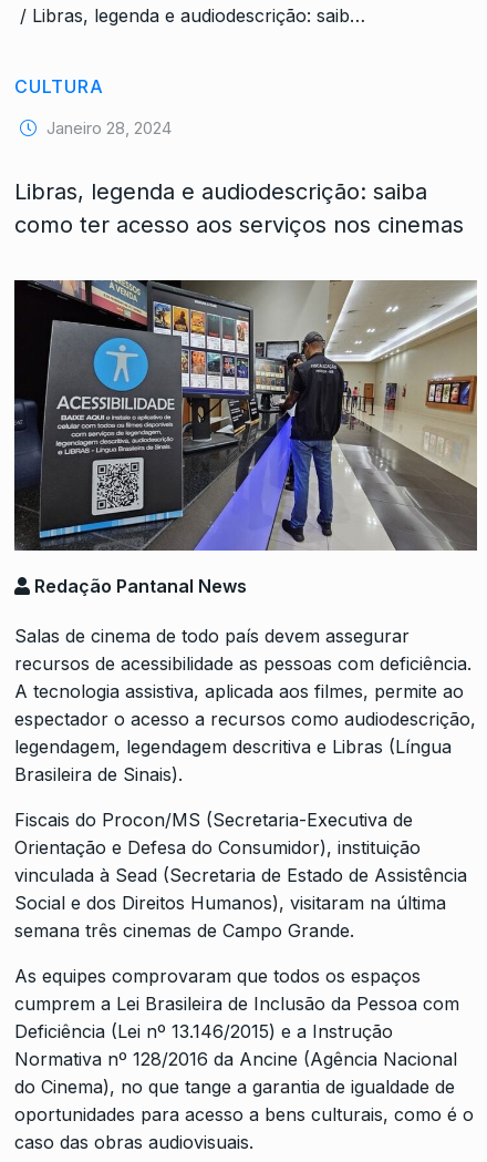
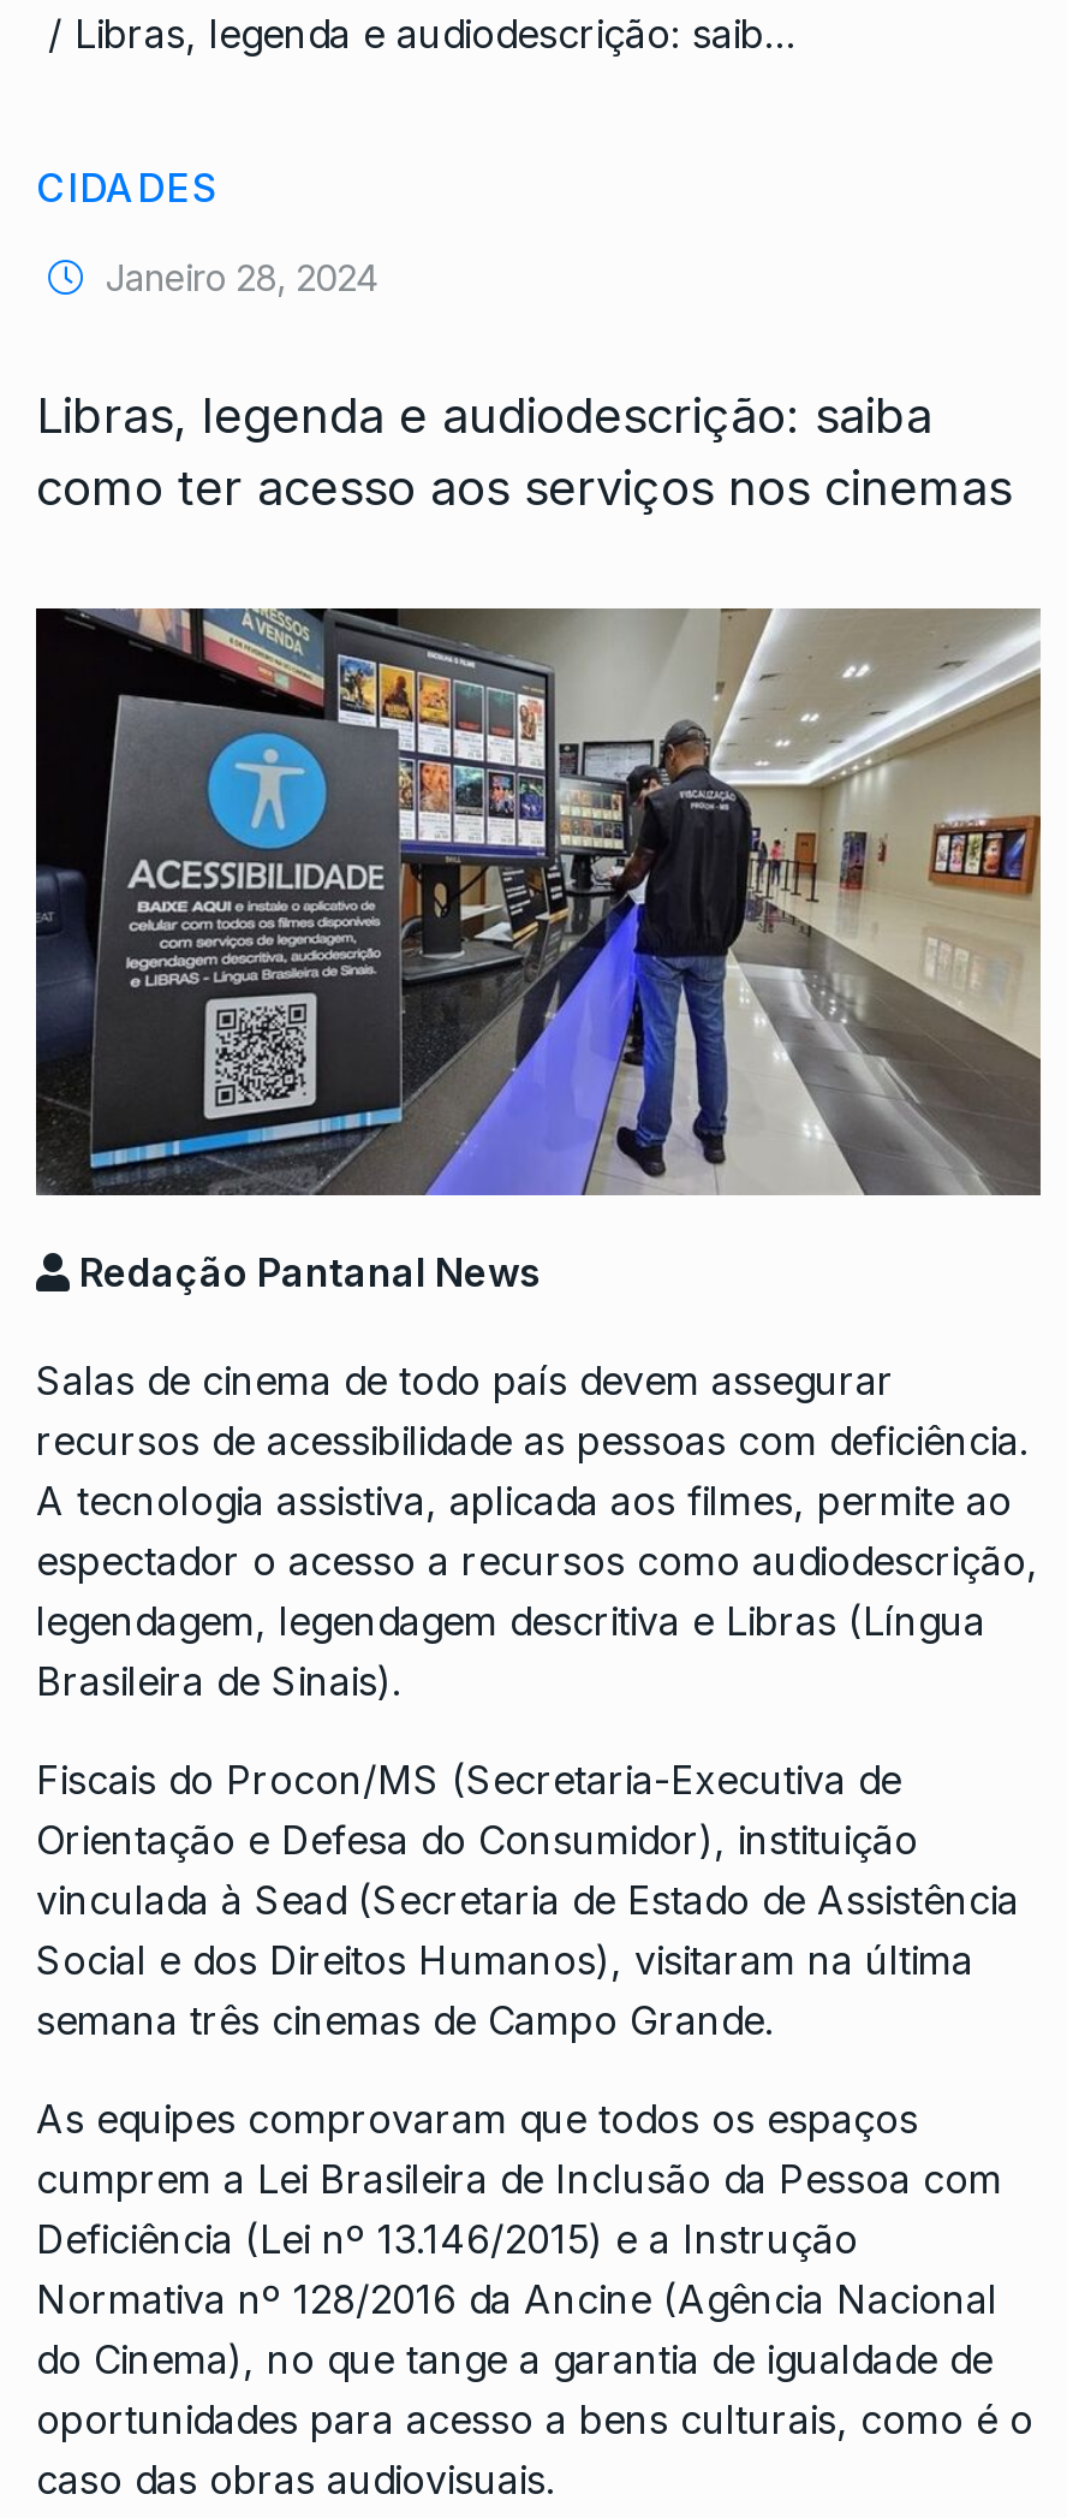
[14,75,104,97] CULTURA -> [36,164,219,212] CIDADES

